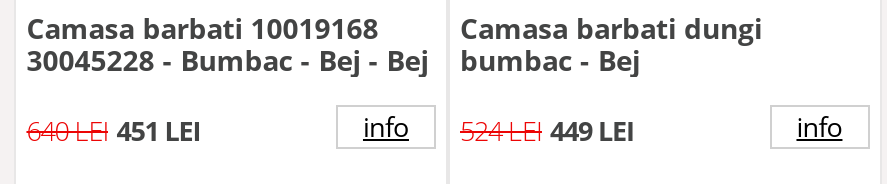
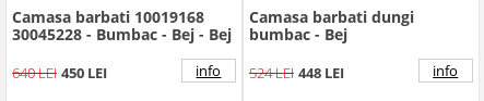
[116,113,200,149] 451 LEI -> [61,63,107,82] 450 LEI
[550,113,634,149] 449 LEI -> [298,63,344,82] 448 LEI

